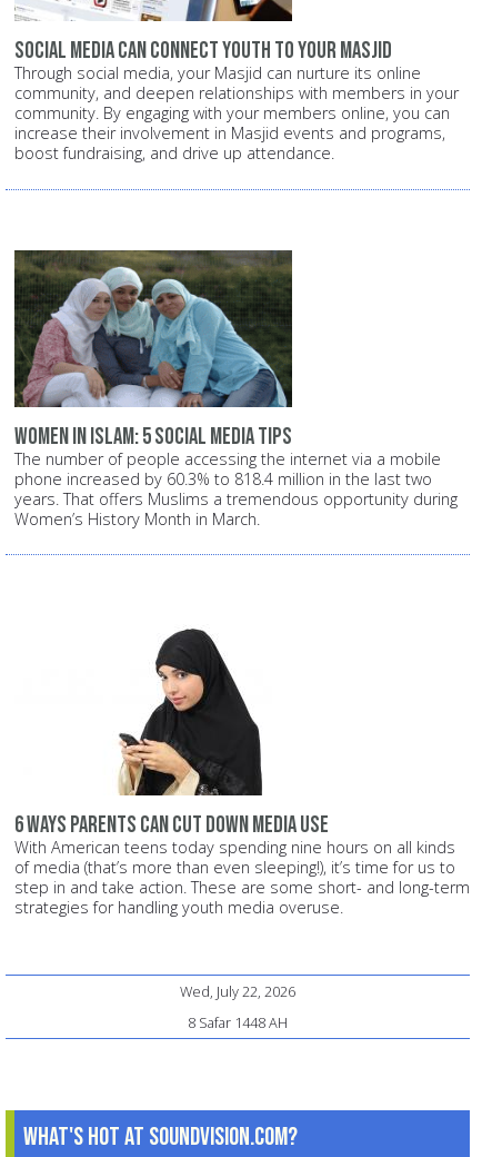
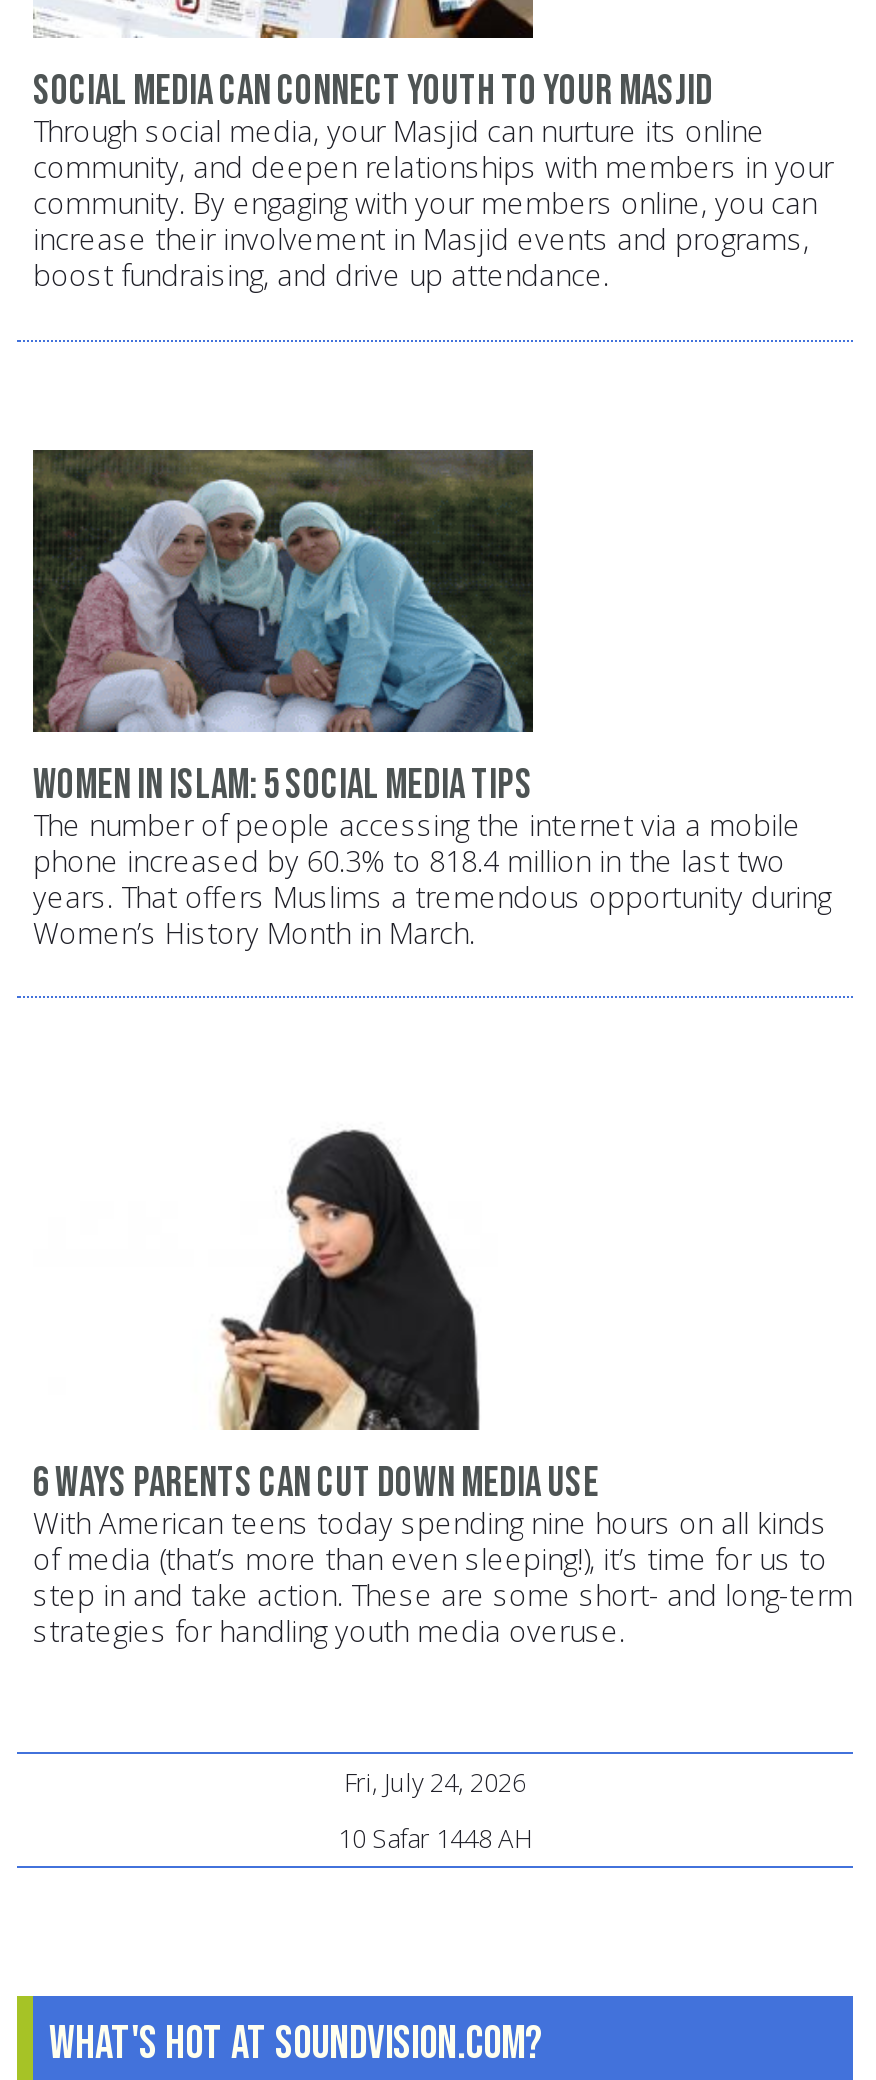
[180,981,295,1001] Wed, July 22, 2026 -> [344,1764,526,1800] Fri, July 24, 2026
[188,1012,288,1032] 8 Safar 1448 AH -> [338,1820,532,1856] 10 Safar 1448 AH

